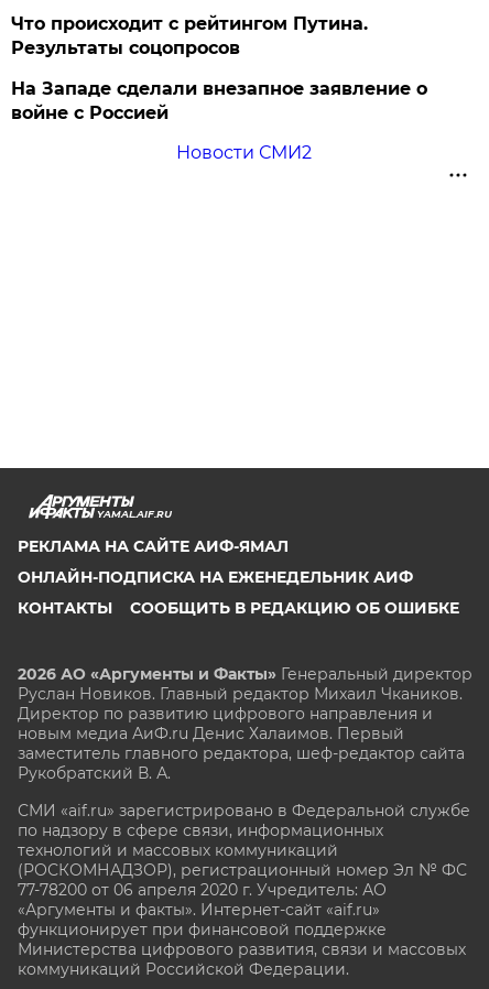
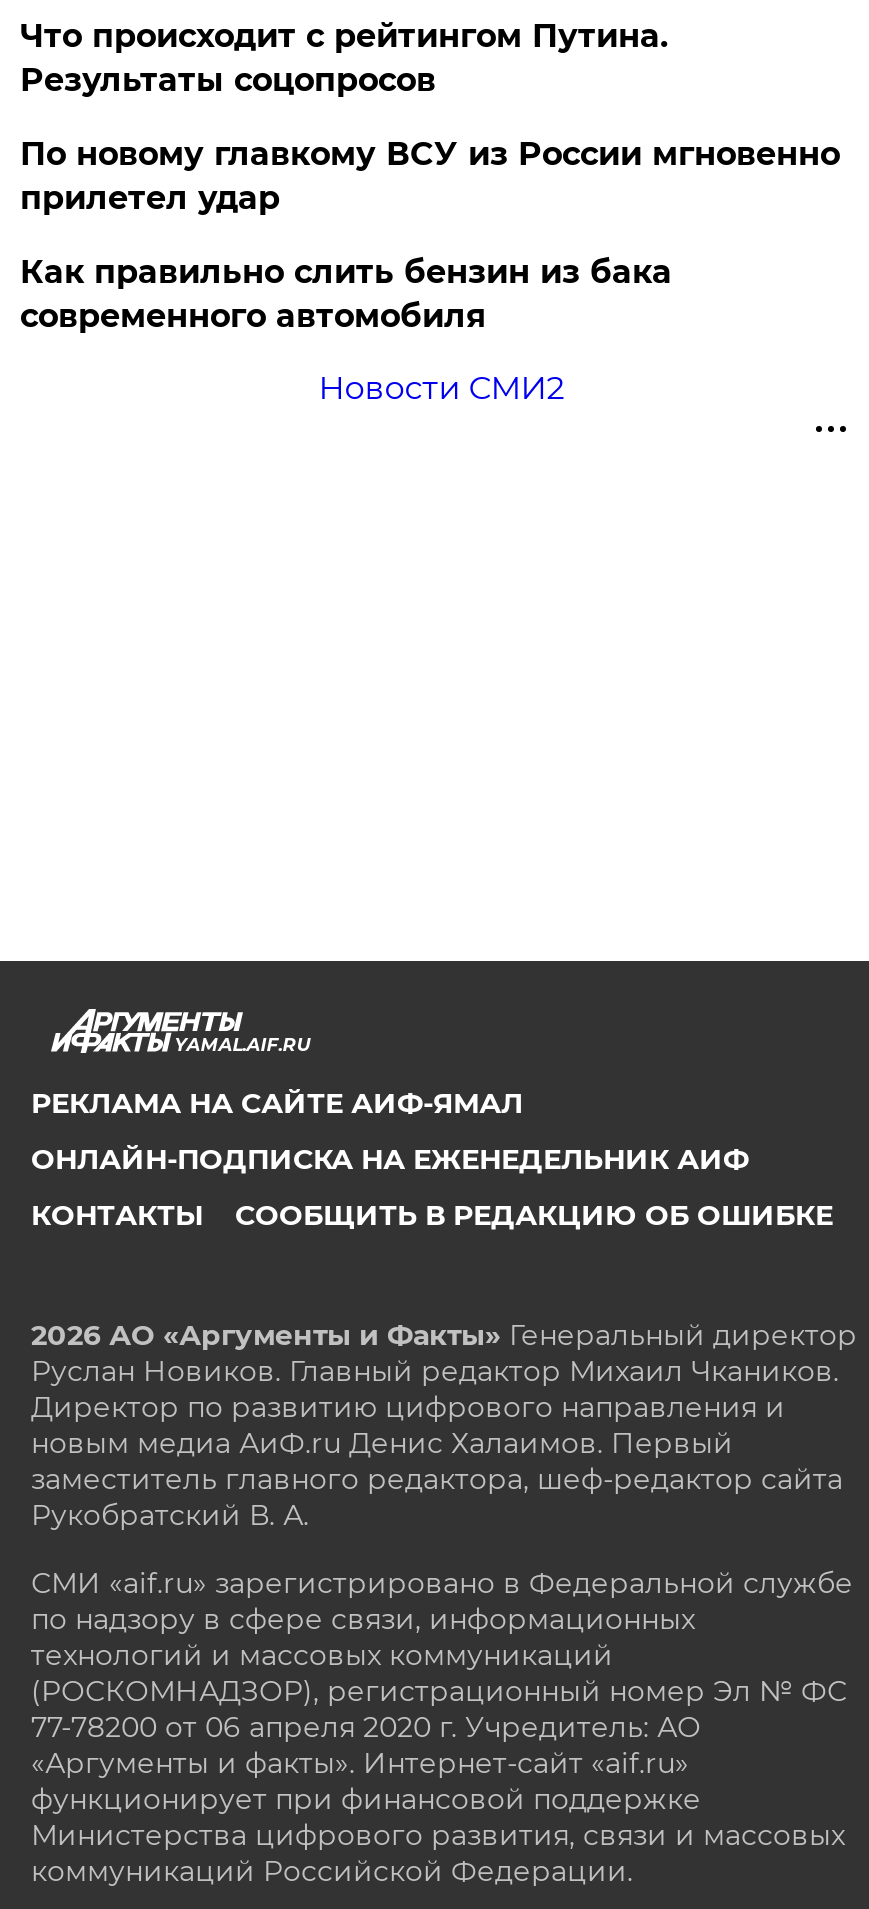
[11,78,428,123] На Западе сделали внезапное заявление о | войне с Россией -> [20,135,840,335] По новому главкому ВСУ из России мгновенно | прилетел удар | Как правильно слить бензин из бака | современного автомобиля

